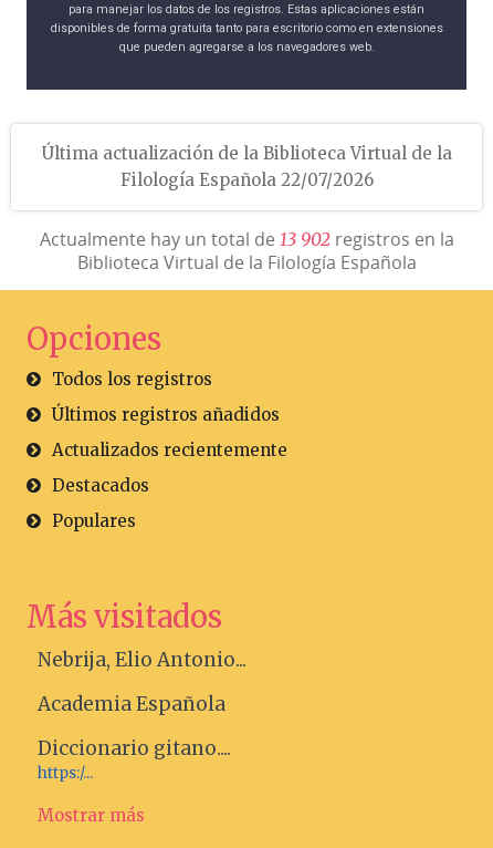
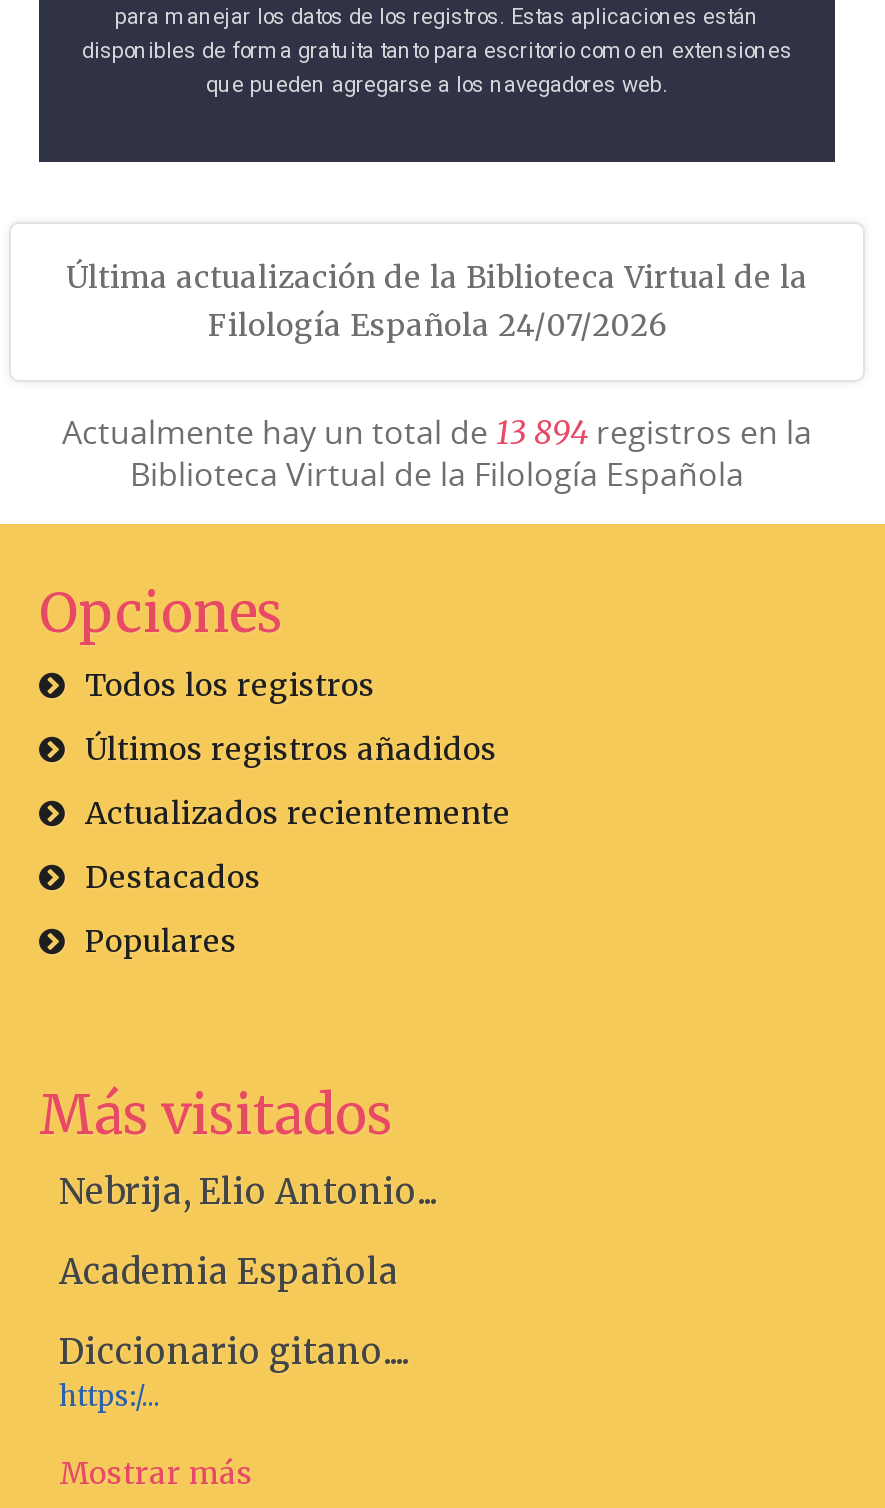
[120,170,373,191] Filología Española 22/07/2026 -> [208,306,666,344] Filología Española 24/07/2026
[39,227,454,252] Actualmente hay un total de 13 902 registros en la -> [62,410,812,454] Actualmente hay un total de 13 894 registros en la

